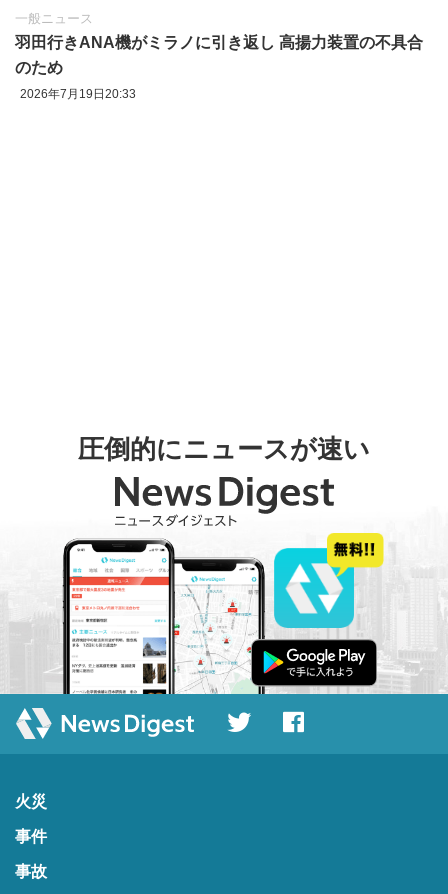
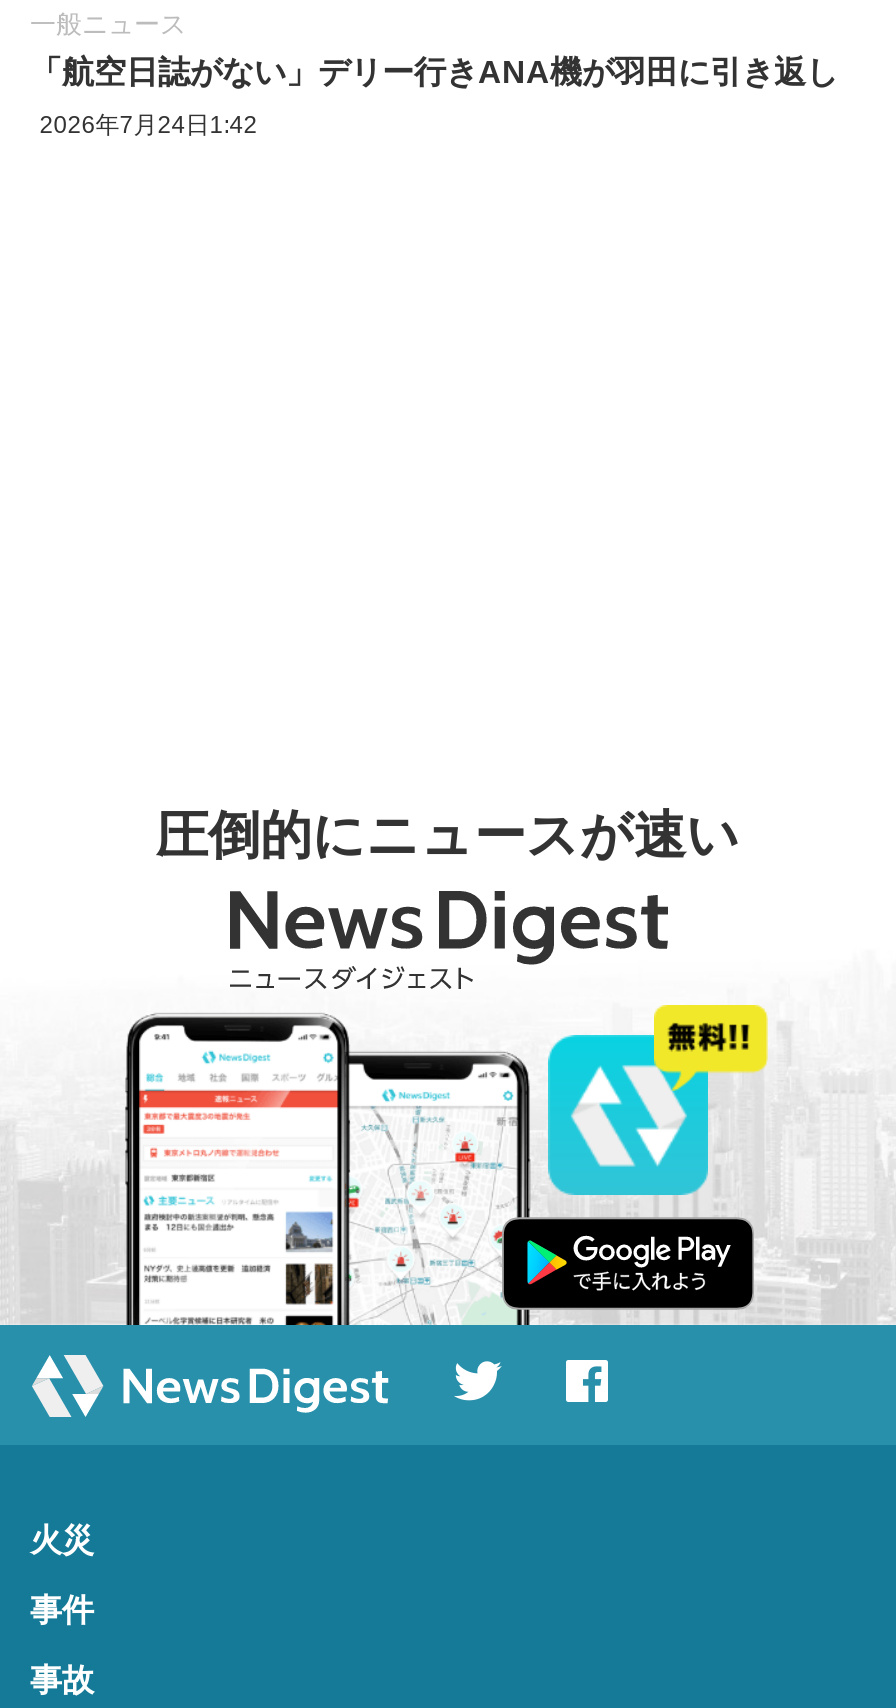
[15,34,423,101] 羽田行きANA機がミラノに引き返し 高揚力装置の不具合 | のため | 2026年7月19日20:33 -> [30,55,838,139] 「航空日誌がない」デリー行きANA機が羽田に引き返し | 2026年7月24日1:42

